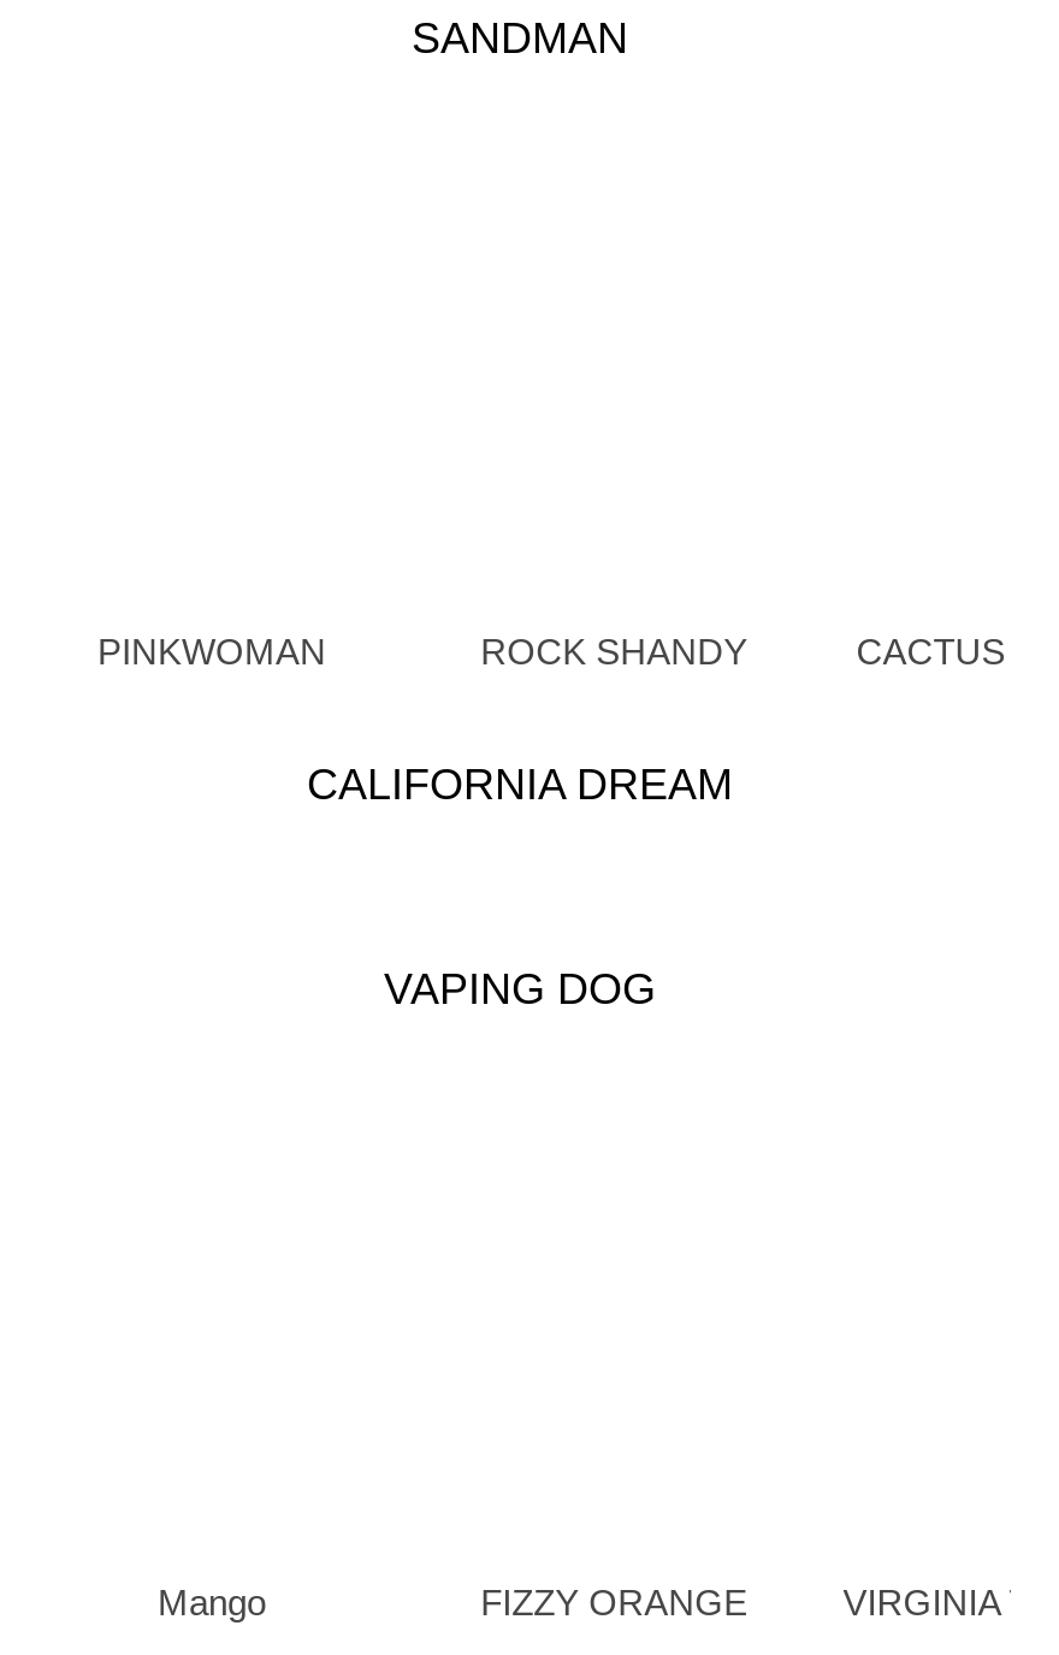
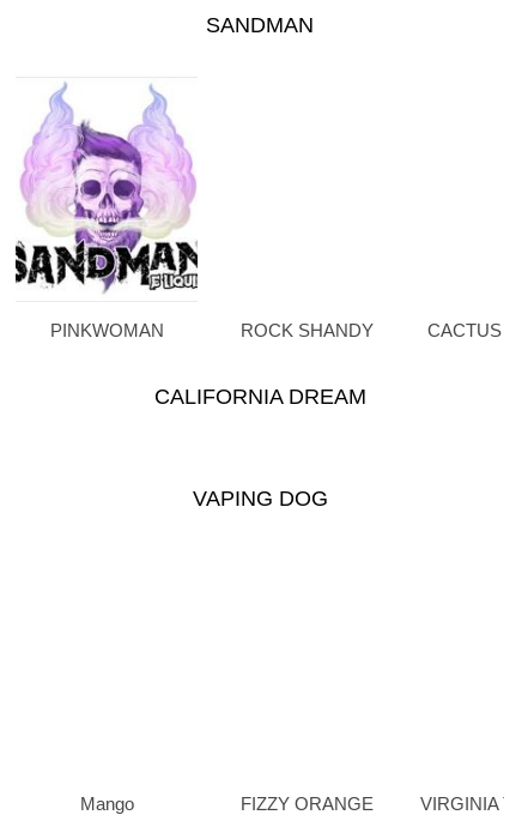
none -> [14,82,199,294] [image]

